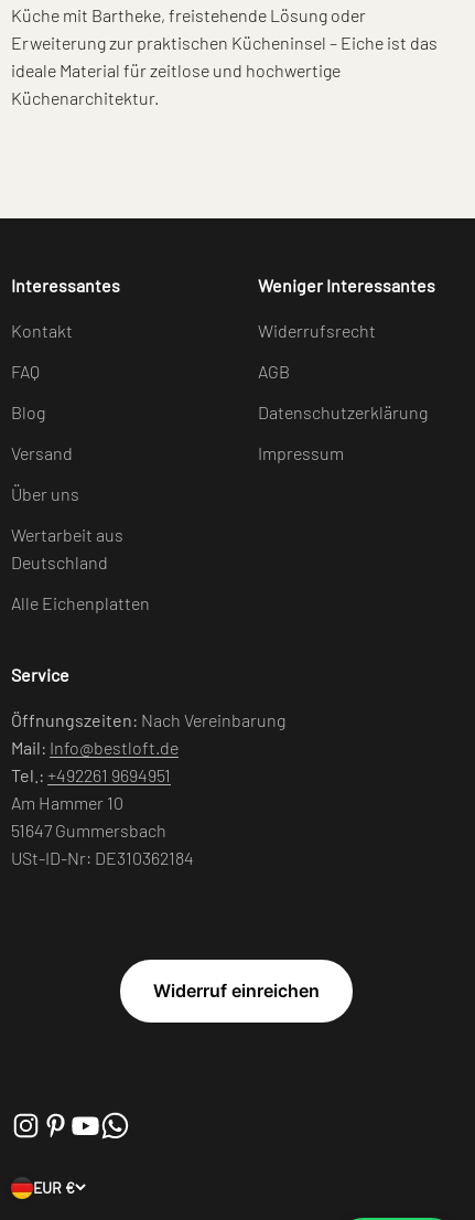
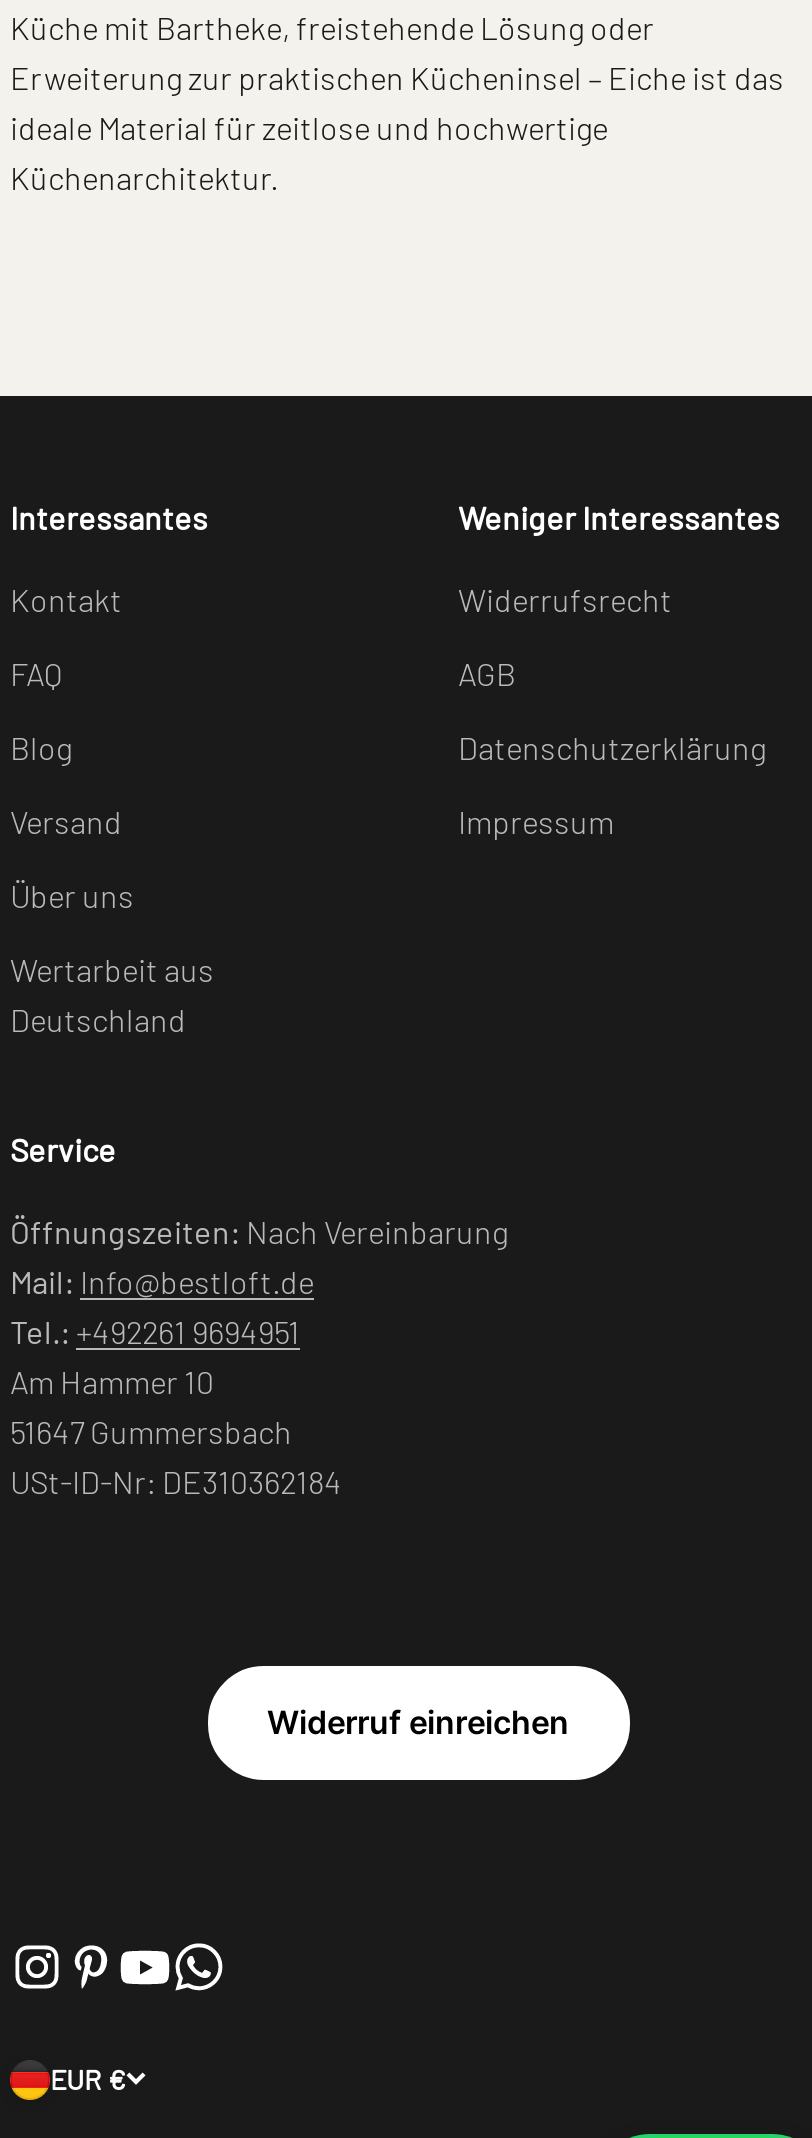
[11,592,150,613] Alle Eichenplatten -> none

